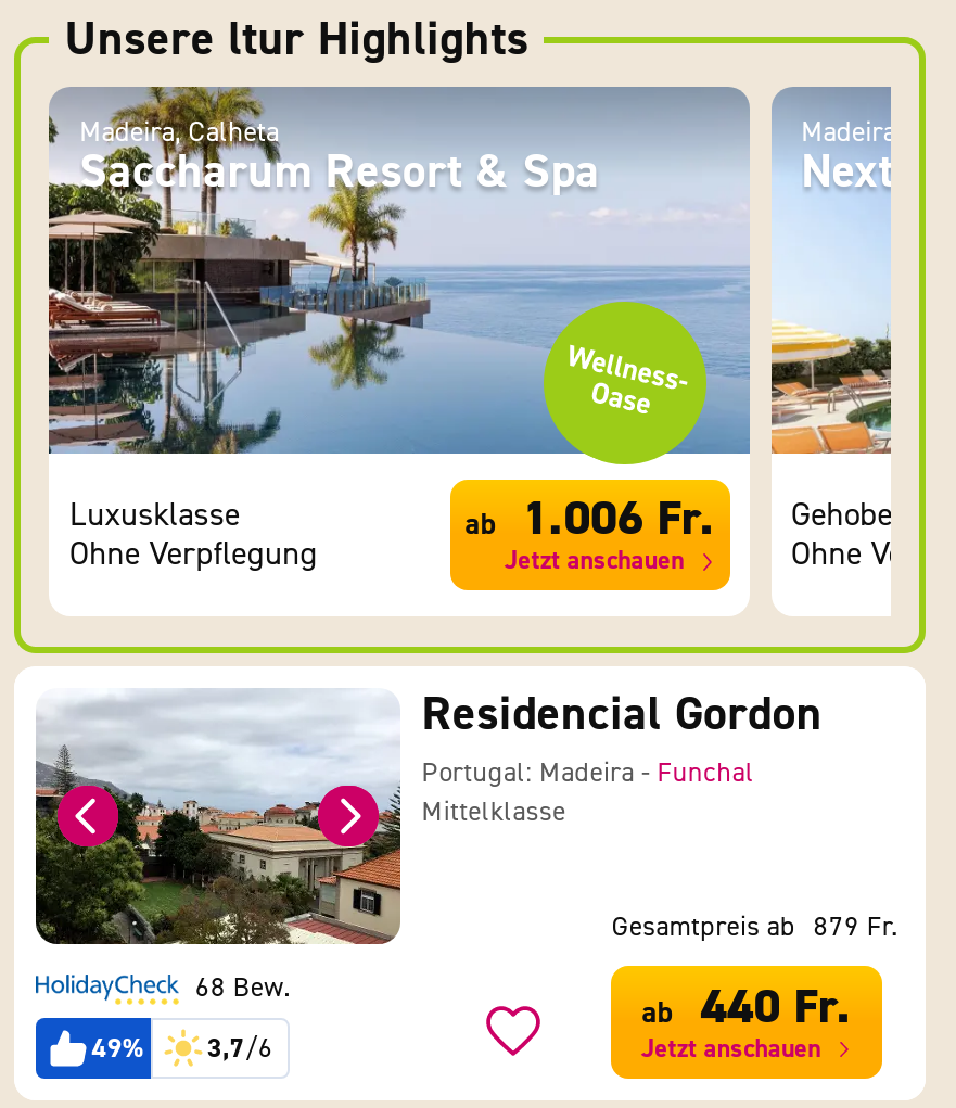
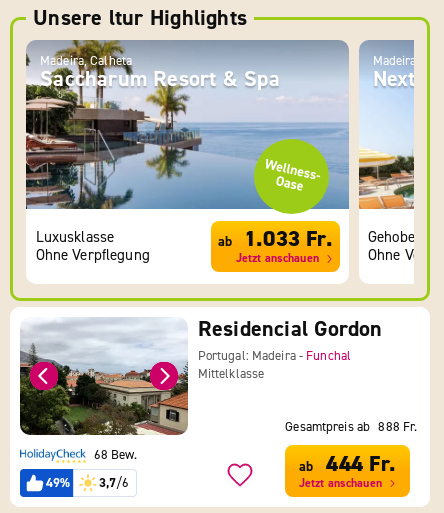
[465,489,715,550] ab 1.006 Fr. -> [218,225,333,253] ab 1.033 Fr.
[612,910,898,945] Gesamtpreis ab 879 Fr. -> [285,419,417,435] Gesamtpreis ab 888 Fr.
[642,977,852,1038] ab 440 Fr. -> [299,450,396,478] ab 444 Fr.

